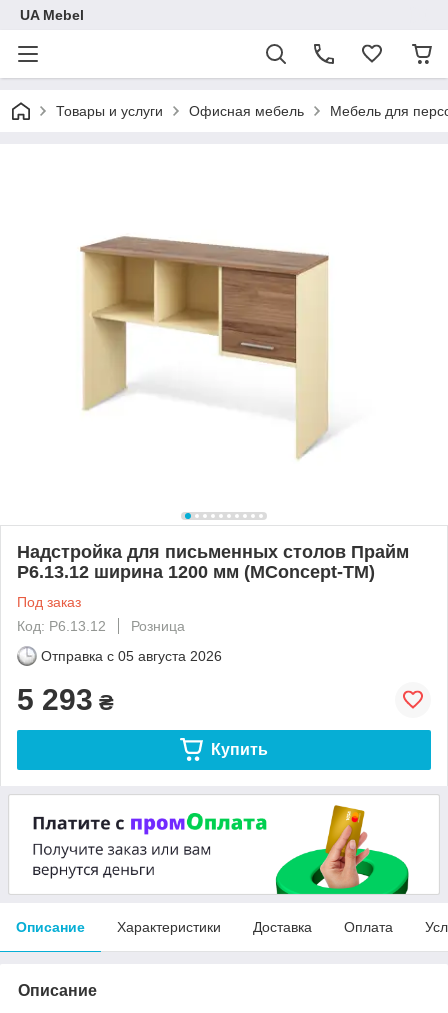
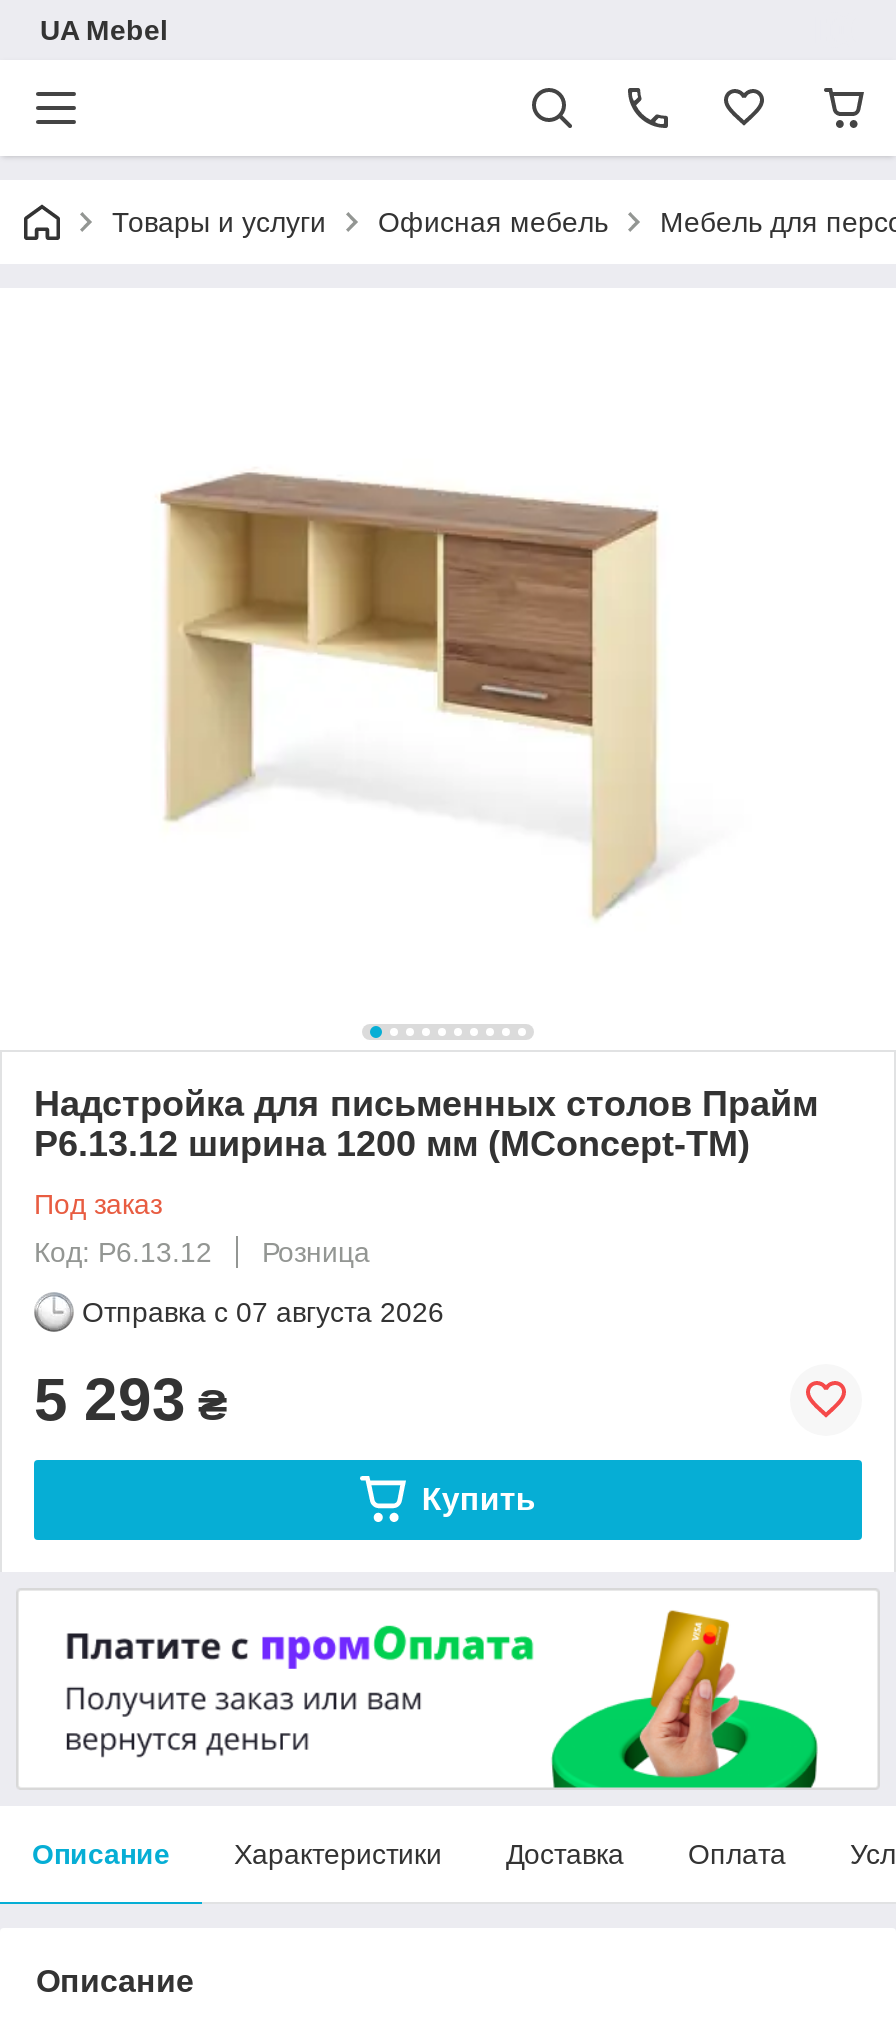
[41,648,222,664] Отправка с 05 августа 2026 -> [82,1296,444,1328] Отправка с 07 августа 2026

